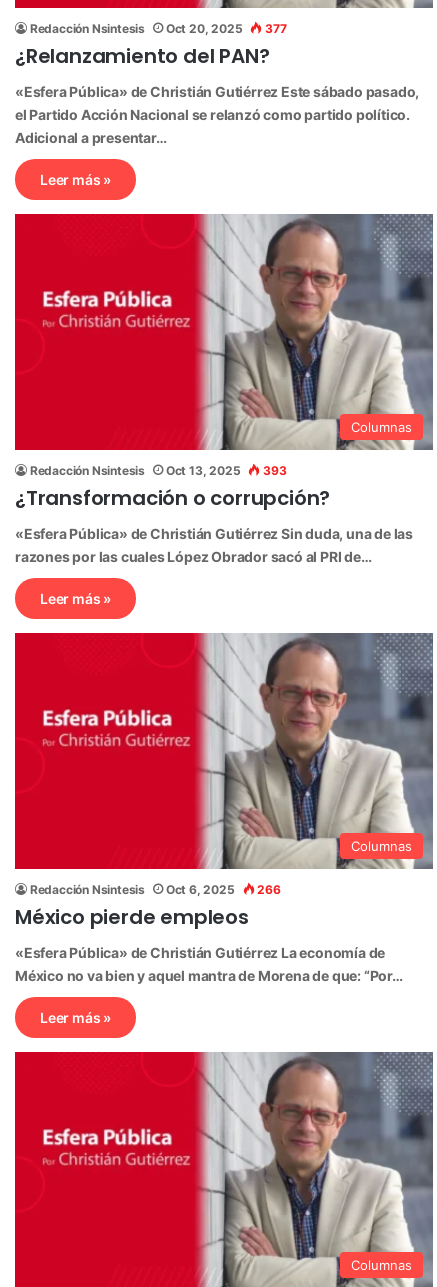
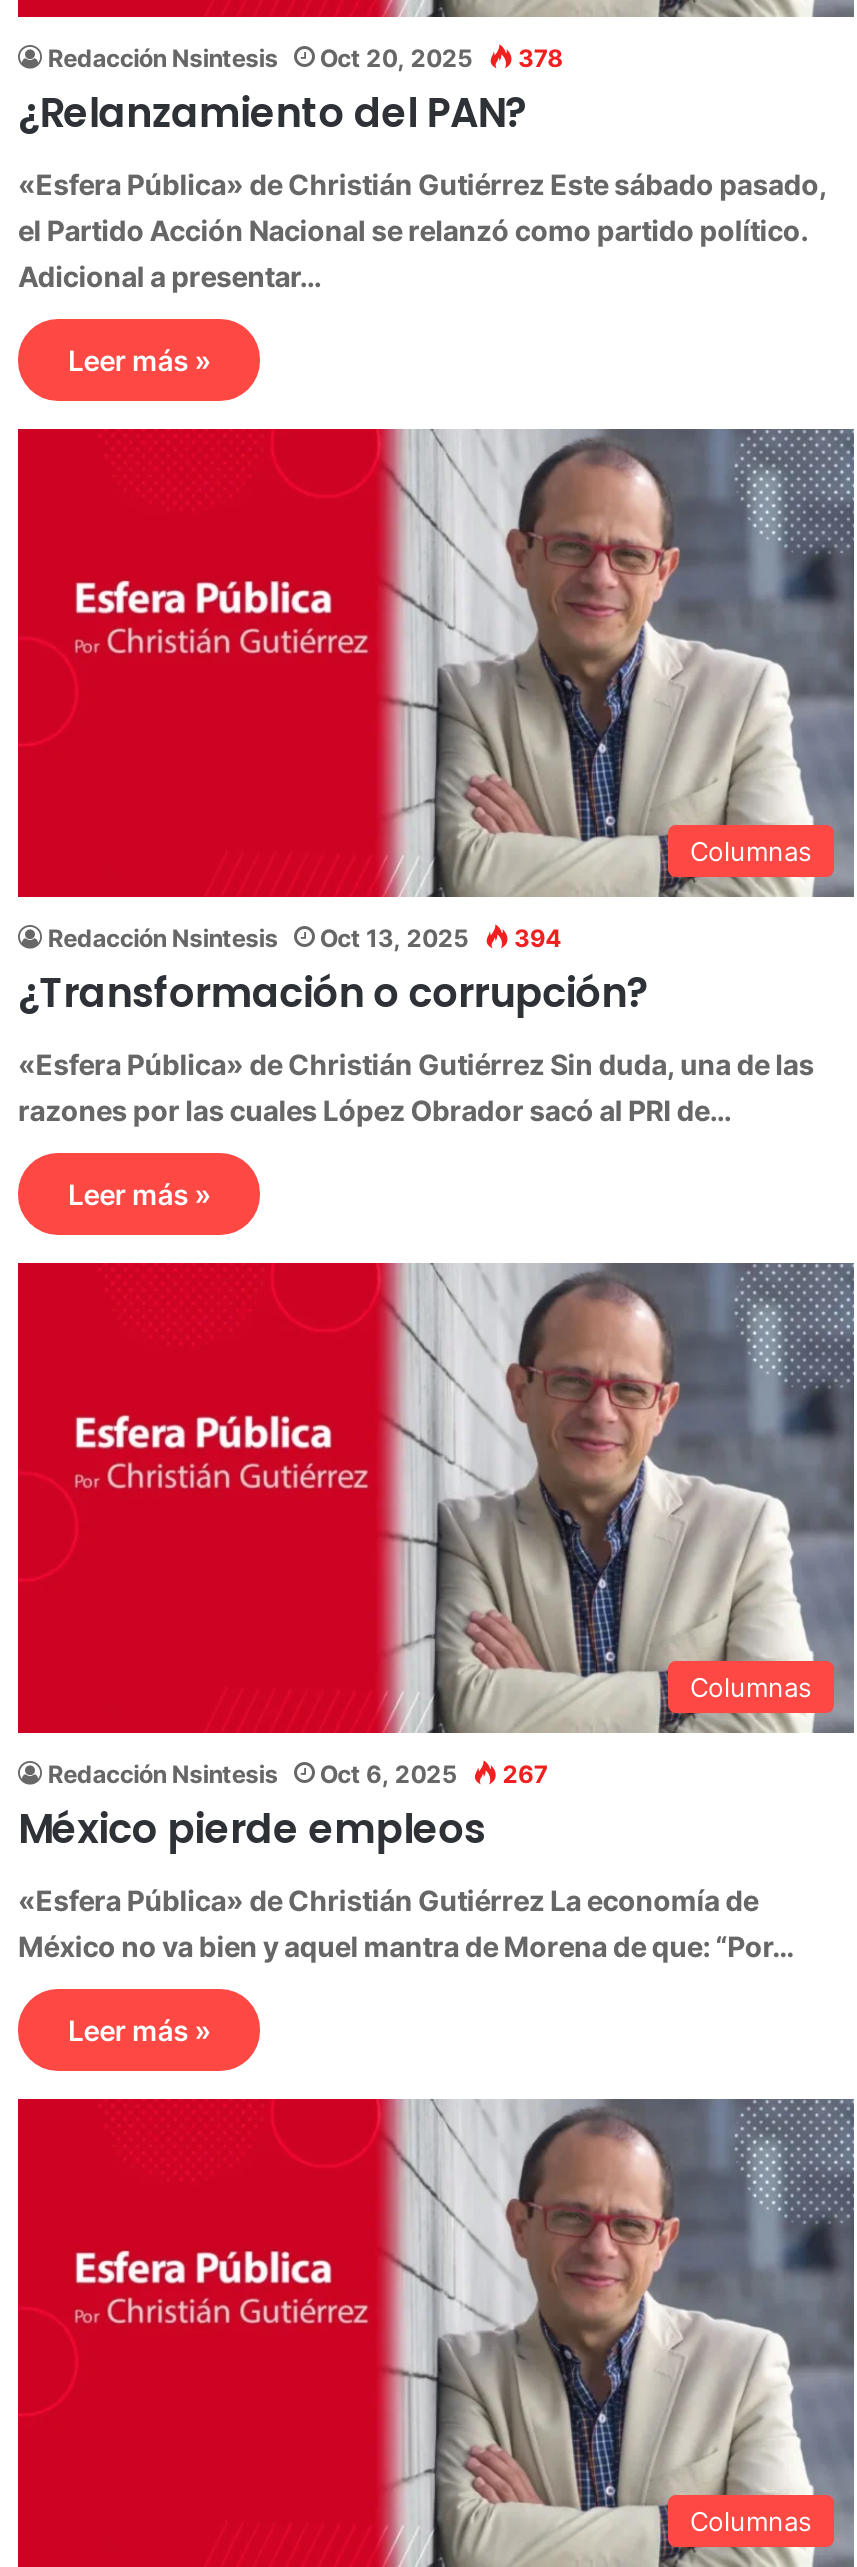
[30,21,286,36] Redacción Nsintesis Oct 20, 2025 377 -> [48,42,563,72] Redacción Nsintesis Oct 20, 2025 378
[30,463,286,478] Redacción Nsintesis Oct 13, 2025 393 -> [48,924,561,954] Redacción Nsintesis Oct 13, 2025 394
[30,882,281,897] Redacción Nsintesis Oct 6, 2025 266 -> [48,1759,547,1789] Redacción Nsintesis Oct 6, 2025 267

